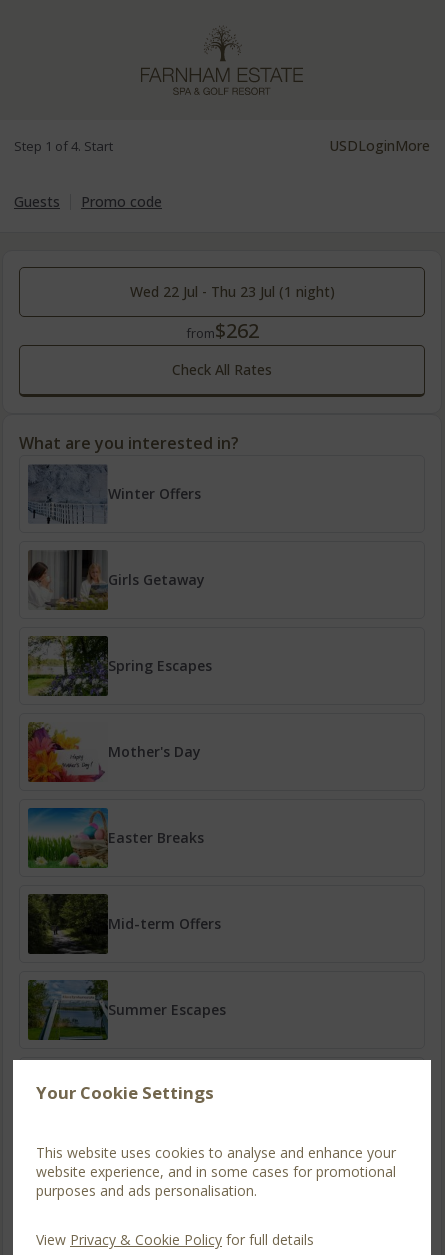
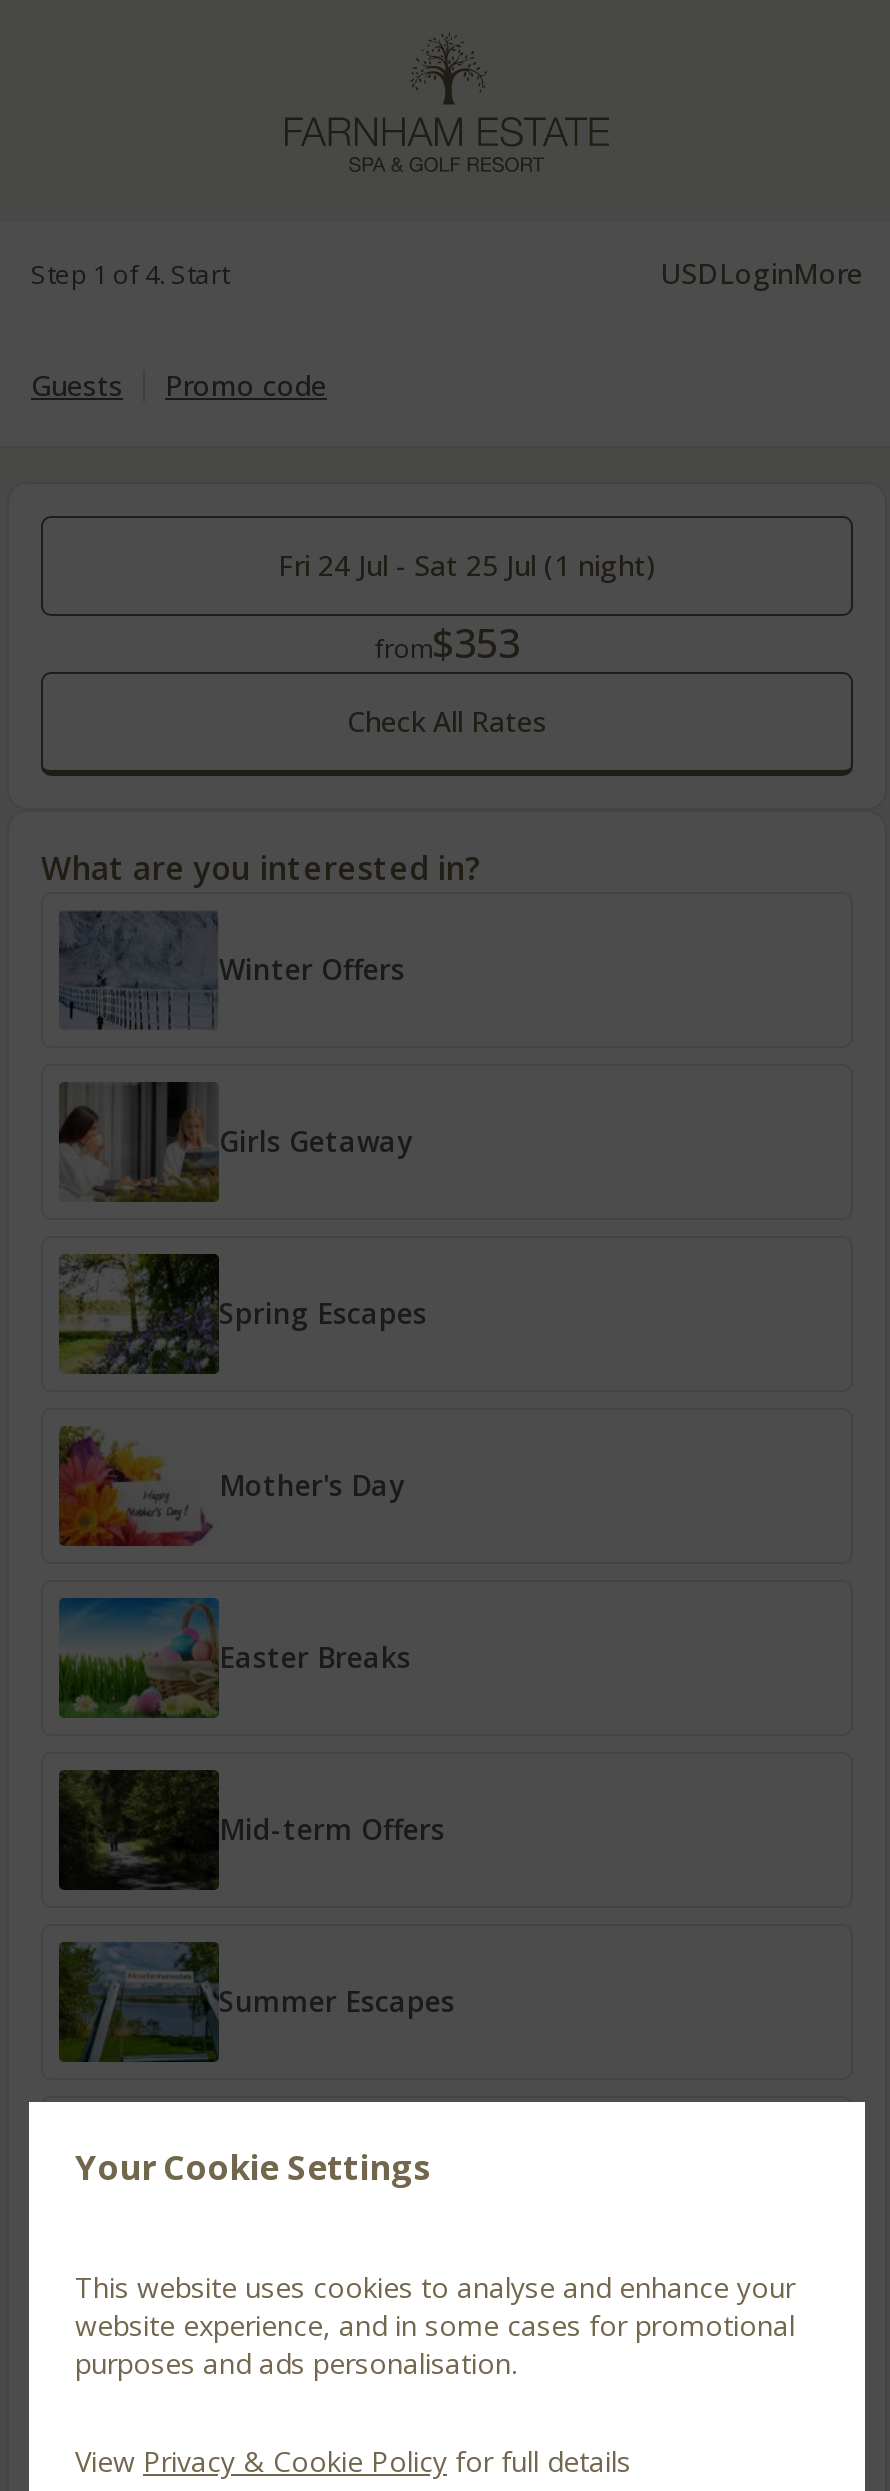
[129,282,334,301] Wed 22 Jul - Thu 23 Jul (1 night) -> [278,546,656,584] Fri 24 Jul - Sat 25 Jul (1 night)
[185,317,258,344] from$262 -> [374,616,520,670] from$353

